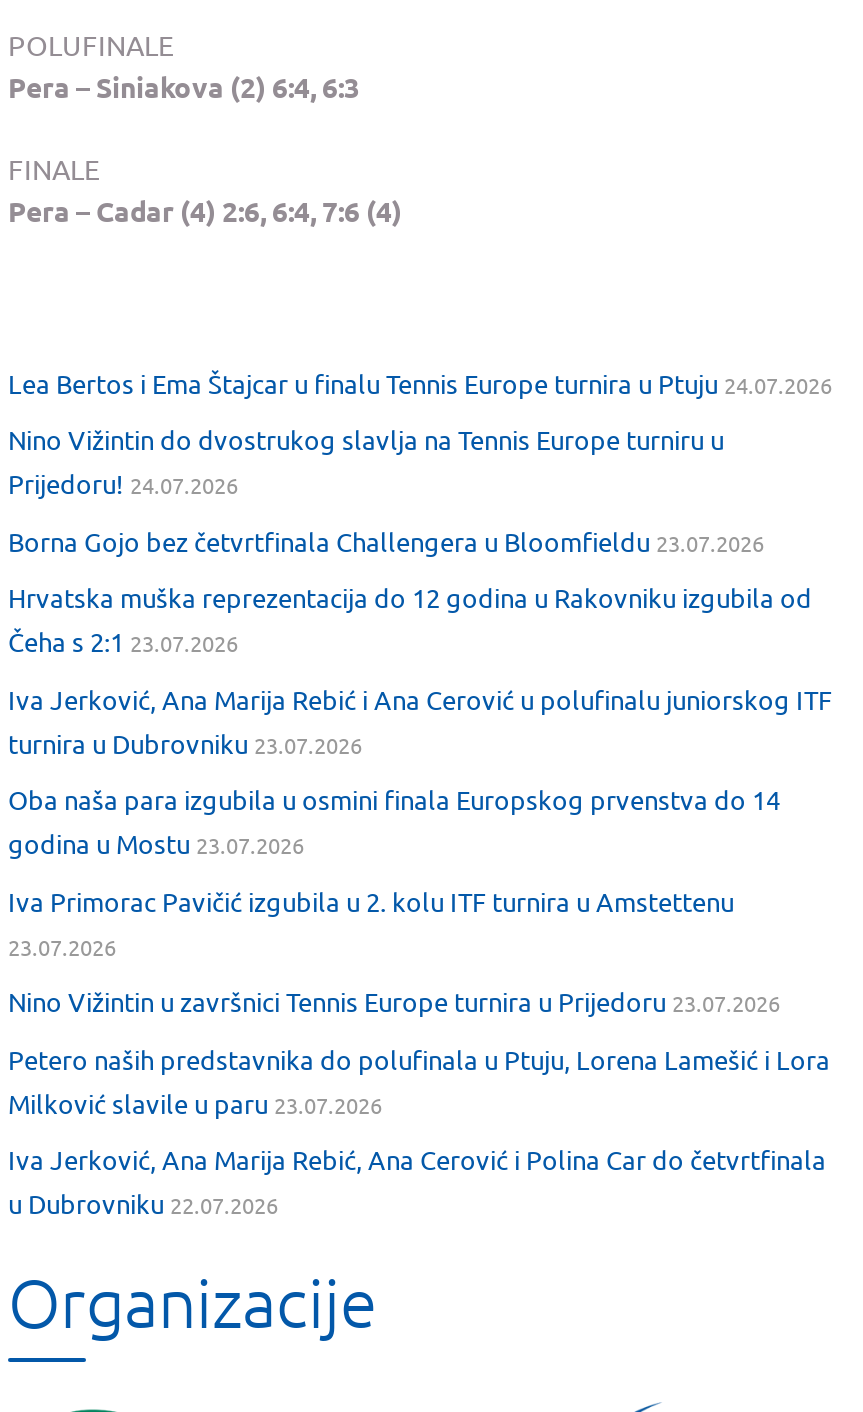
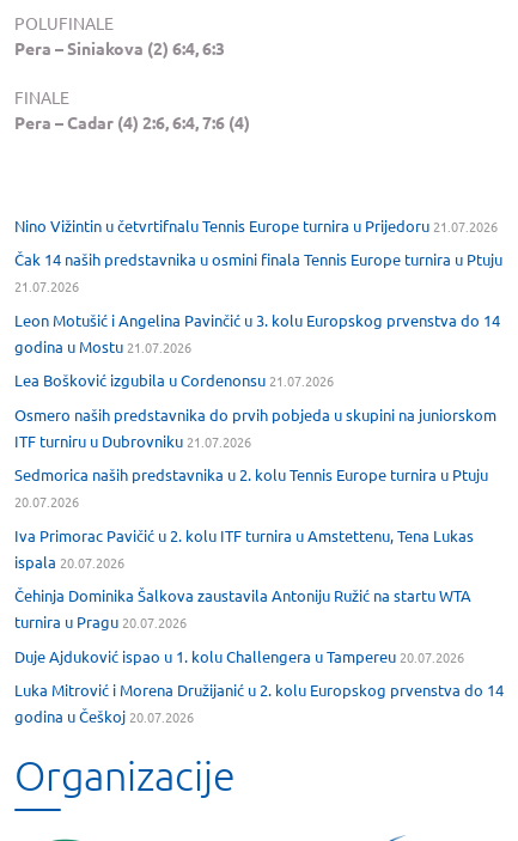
[8,365,832,399] Lea Bertos i Ema Štajcar u finalu Tennis Europe turnira u Ptuju 24.07.2026 -> [14,215,498,235] Nino Vižintin u četvrtifnalu Tennis Europe turnira u Prijedoru 21.07.2026
[8,422,724,500] Nino Vižintin do dvostrukog slavlja na Tennis Europe turniru u | Prijedoru! 24.07.2026 -> [14,249,502,296] Čak 14 naših predstavnika u osmini finala Tennis Europe turnira u Ptuju | 21.07.2026
[8,523,764,557] Borna Gojo bez četvrtfinala Challengera u Bloomfieldu 23.07.2026 -> [14,309,500,356] Leon Motušić i Angelina Pavinčić u 3. kolu Europskog prvenstva do 14 | godina u Mostu 21.07.2026
[8,580,812,658] Hrvatska muška reprezentacija do 12 godina u Rakovniku izgubila od | Čeha s 2:1 23.07.2026 -> [14,370,334,390] Lea Bošković izgubila u Cordenonsu 21.07.2026
[8,681,832,759] Iva Jerković, Ana Marija Rebić i Ana Cerović u polufinalu juniorskog ITF | turnira u Dubrovniku 23.07.2026 -> [14,404,496,451] Osmero naših predstavnika do prvih pobjeda u skupini na juniorskom | ITF turniru u Dubrovniku 21.07.2026
[8,782,780,860] Oba naša para izgubila u osmini finala Europskog prvenstva do 14 | godina u Mostu 23.07.2026 -> [14,464,488,511] Sedmorica naših predstavnika u 2. kolu Tennis Europe turnira u Ptuju | 20.07.2026
[8,883,734,961] Iva Primorac Pavičić izgubila u 2. kolu ITF turnira u Amstettenu | 23.07.2026 -> [14,525,474,571] Iva Primorac Pavičić u 2. kolu ITF turnira u Amstettenu, Tena Lukas | ispala 20.07.2026
[8,984,780,1018] Nino Vižintin u završnici Tennis Europe turnira u Prijedoru 23.07.2026 -> [14,585,471,632] Čehinja Dominika Šalkova zaustavila Antoniju Ružić na startu WTA | turnira u Pragu 20.07.2026
[8,1041,830,1119] Petero naših predstavnika do polufinala u Ptuju, Lorena Lamešić i Lora | Milković slavile u paru 23.07.2026 -> [14,646,464,666] Duje Ajduković ispao u 1. kolu Challengera u Tampereu 20.07.2026
[8,1142,826,1220] Iva Jerković, Ana Marija Rebić, Ana Cerović i Polina Car do četvrtfinala | u Dubrovniku 22.07.2026 -> [14,680,504,726] Luka Mitrović i Morena Družijanić u 2. kolu Europskog prvenstva do 14 | godina u Češkoj 20.07.2026

